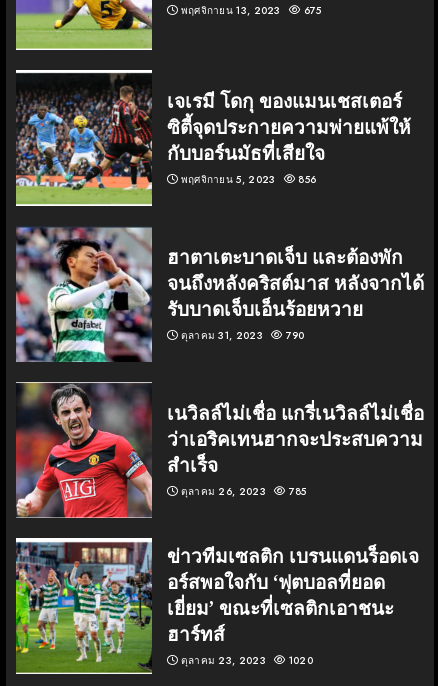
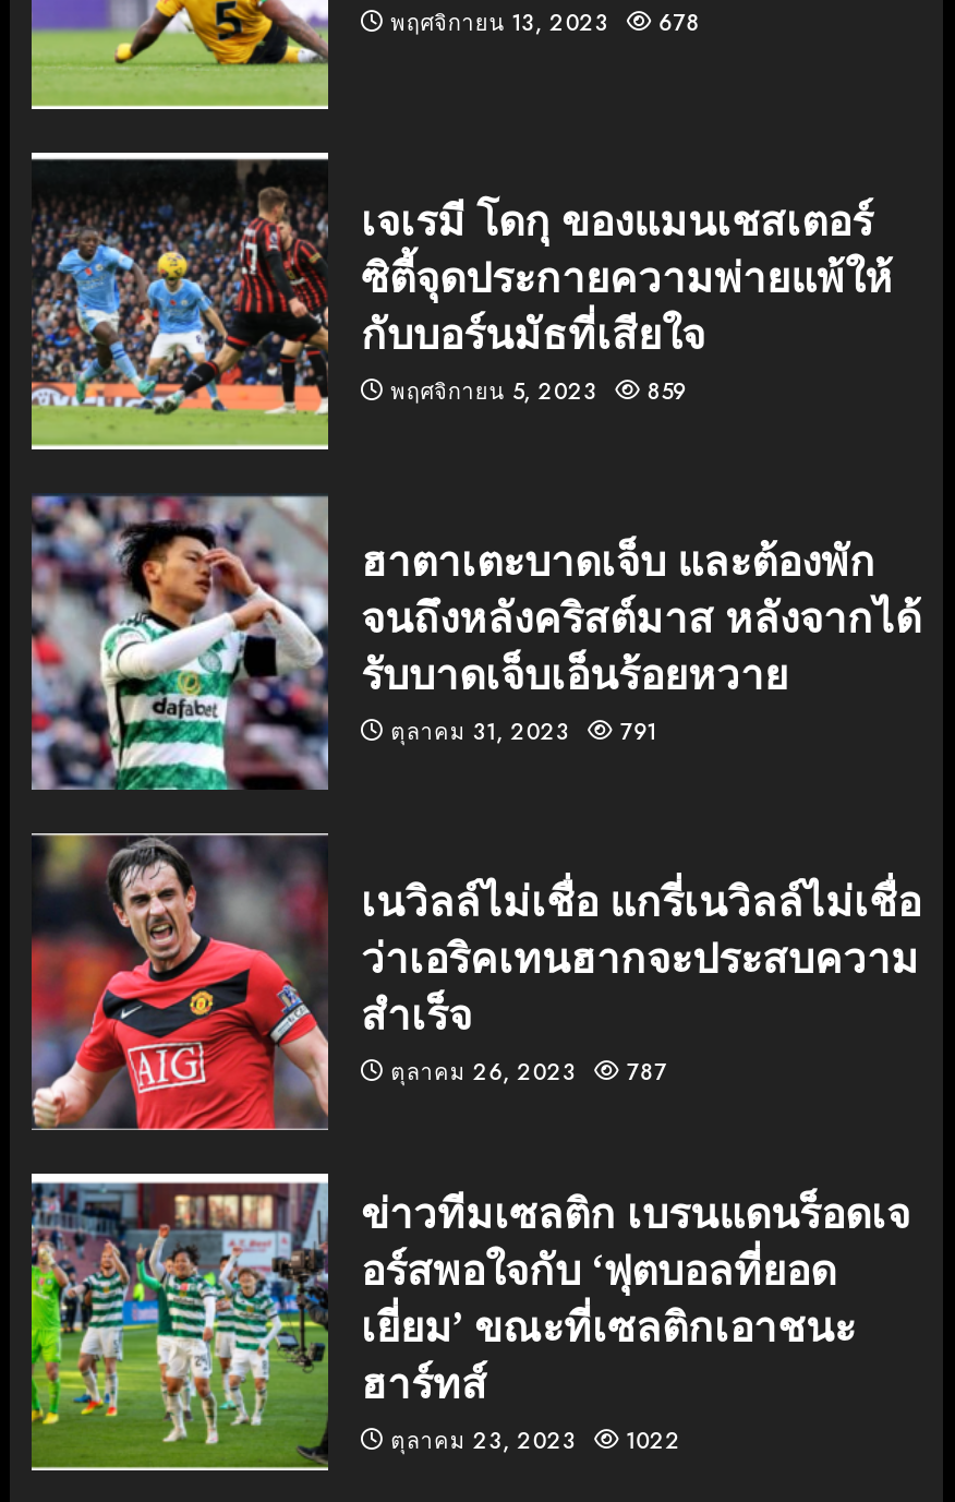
[181,3,322,18] พฤศจิกายน 13, 2023 675 -> [391,7,700,39] พฤศจิกายน 13, 2023 678
[181,172,316,187] พฤศจิกายน 5, 2023 856 -> [391,375,686,408] พฤศจิกายน 5, 2023 859
[181,328,305,343] ตุลาคม 31, 2023 790 -> [391,716,657,748] ตุลาคม 31, 2023 791
[181,484,307,499] ตุลาคม 26, 2023 785 -> [391,1056,668,1089] ตุลาคม 26, 2023 787
[181,653,313,668] ตุลาคม 23, 2023 1020 -> [391,1425,681,1457] ตุลาคม 23, 2023 1022

